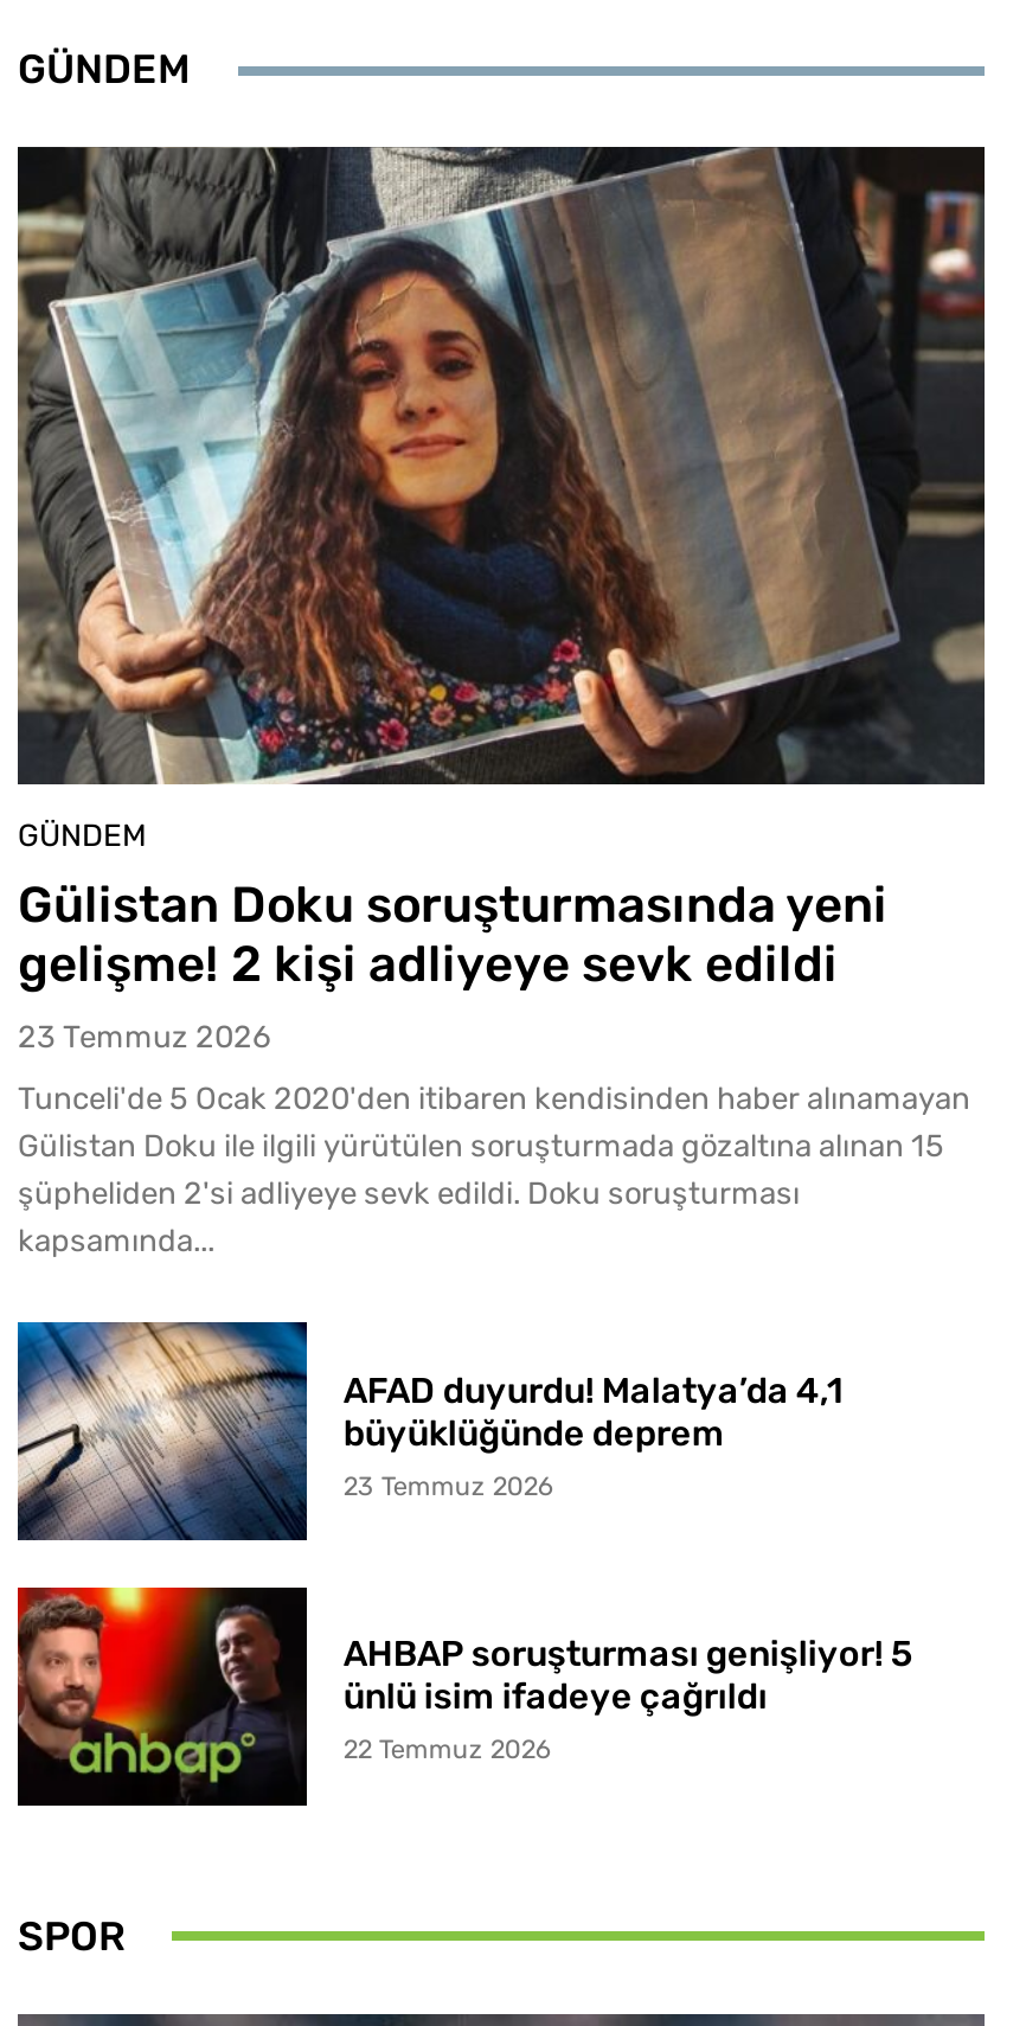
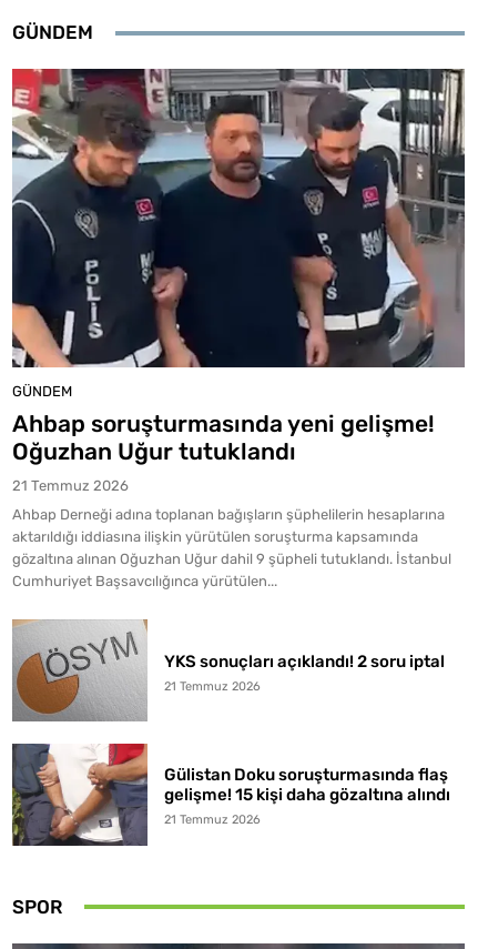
[15,145,987,1055] [image] | Gülistan Doku soruşturmasında yeni | gelişme! 2 kişi adliyeye sevk edildi | 23 Temmuz 2026 -> [11,68,465,494] [image] | Ahbap soruşturmasında yeni gelişme! | Oğuzhan Uğur tutuklandı | 21 Temmuz 2026
[18,1081,970,1259] Tunceli'de 5 Ocak 2020'den itibaren kendisinden haber alınamayan | Gülistan Doku ile ilgili yürütülen soruşturmada gözaltına alınan 15 | şüpheliden 2'si adliyeye sevk edildi. Doku soruşturması | kapsamında... -> [12,506,451,590] Ahbap Derneği adına toplanan bağışların şüphelilerin hesaplarına | aktarıldığı iddiasına ilişkin yürütülen soruşturma kapsamında | gözaltına alınan Oğuzhan Uğur dahil 9 şüpheli tutuklandı. İstanbul | Cumhuriyet Başsavcılığınca yürütülen...
[15,1320,843,1543] [image] | AFAD duyurdu! Malatya’da 4,1 | büyüklüğünde deprem | 23 Temmuz 2026 -> [11,618,445,721] [image] | YKS sonuçları açıklandı! 2 soru iptal | 21 Temmuz 2026
[15,1585,912,1808] [image] | AHBAP soruşturması genişliyor! 5 | ünlü isim ifadeye çağrıldı | 22 Temmuz 2026 -> [11,743,451,847] [image] | Gülistan Doku soruşturmasında flaş | gelişme! 15 kişi daha gözaltına alındı | 21 Temmuz 2026

